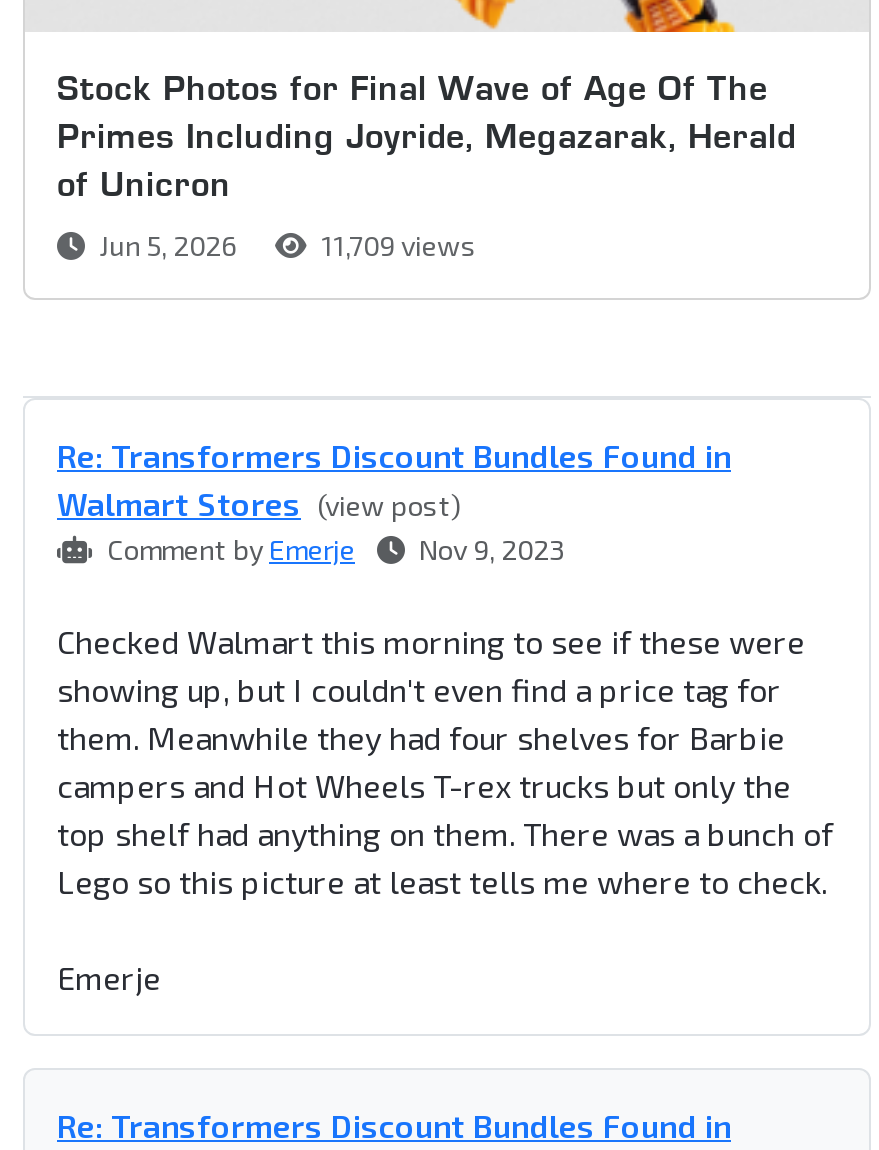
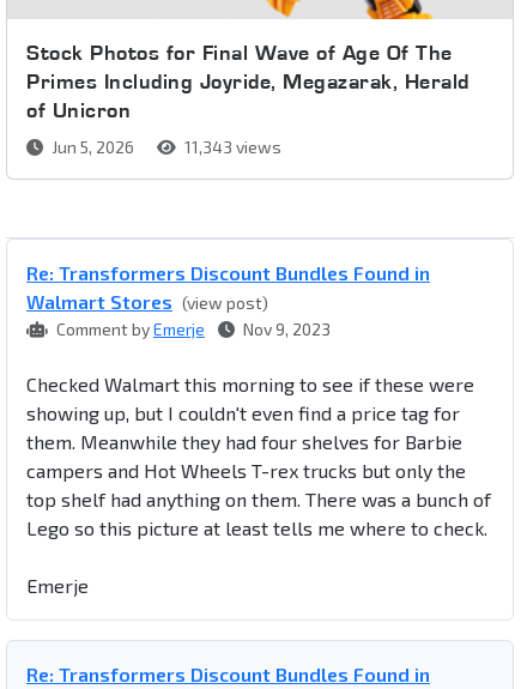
[315,228,477,262] 11,709 views -> [181,137,281,157] 11,343 views

